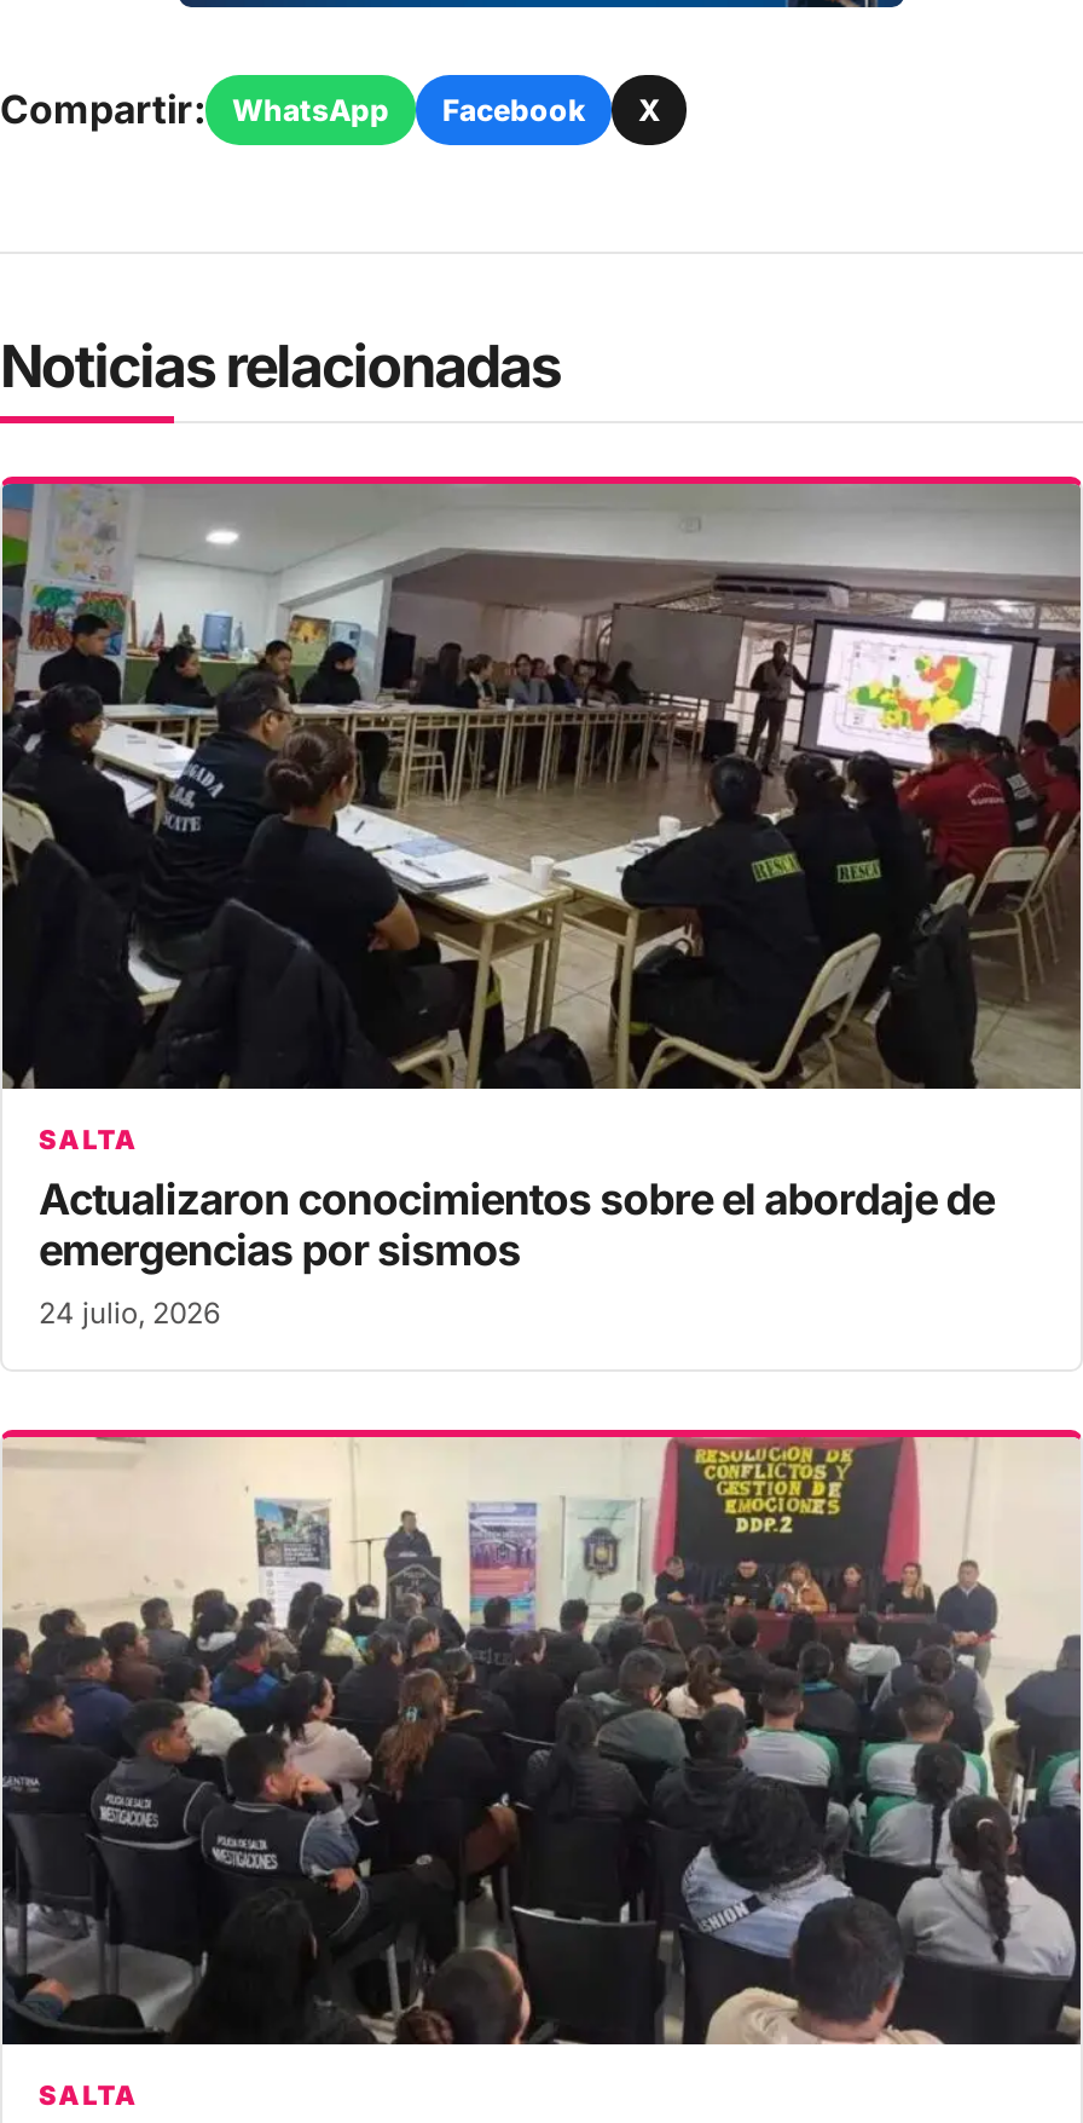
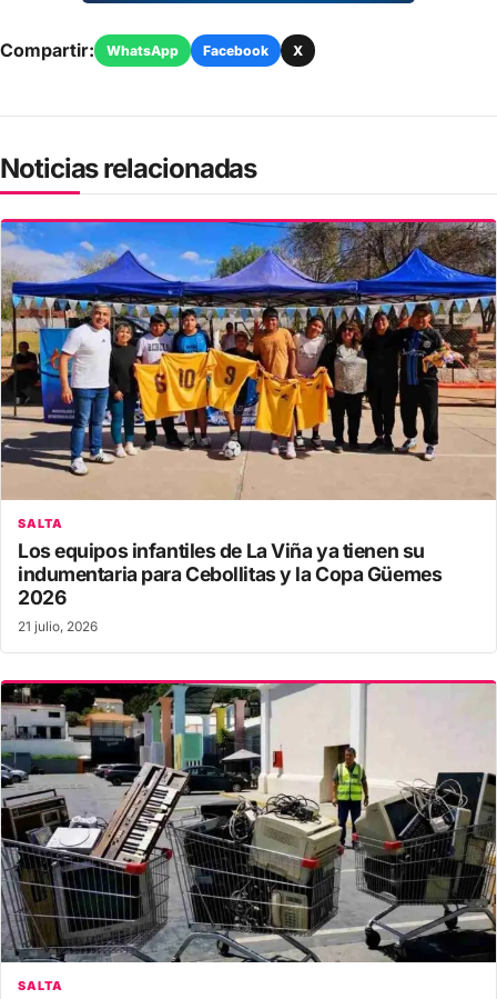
[7,481,1076,1332] [image] | Actualizaron conocimientos sobre el abordaje de | emergencias por sismos | 24 julio, 2026 -> [3,221,494,635] [image] | Los equipos infantiles de La Viña ya tienen su | indumentaria para Cebollitas y la Copa Güemes | 2026 | 21 julio, 2026
[7,1435,1076,2047] [image] -> [3,682,494,963] [image]

